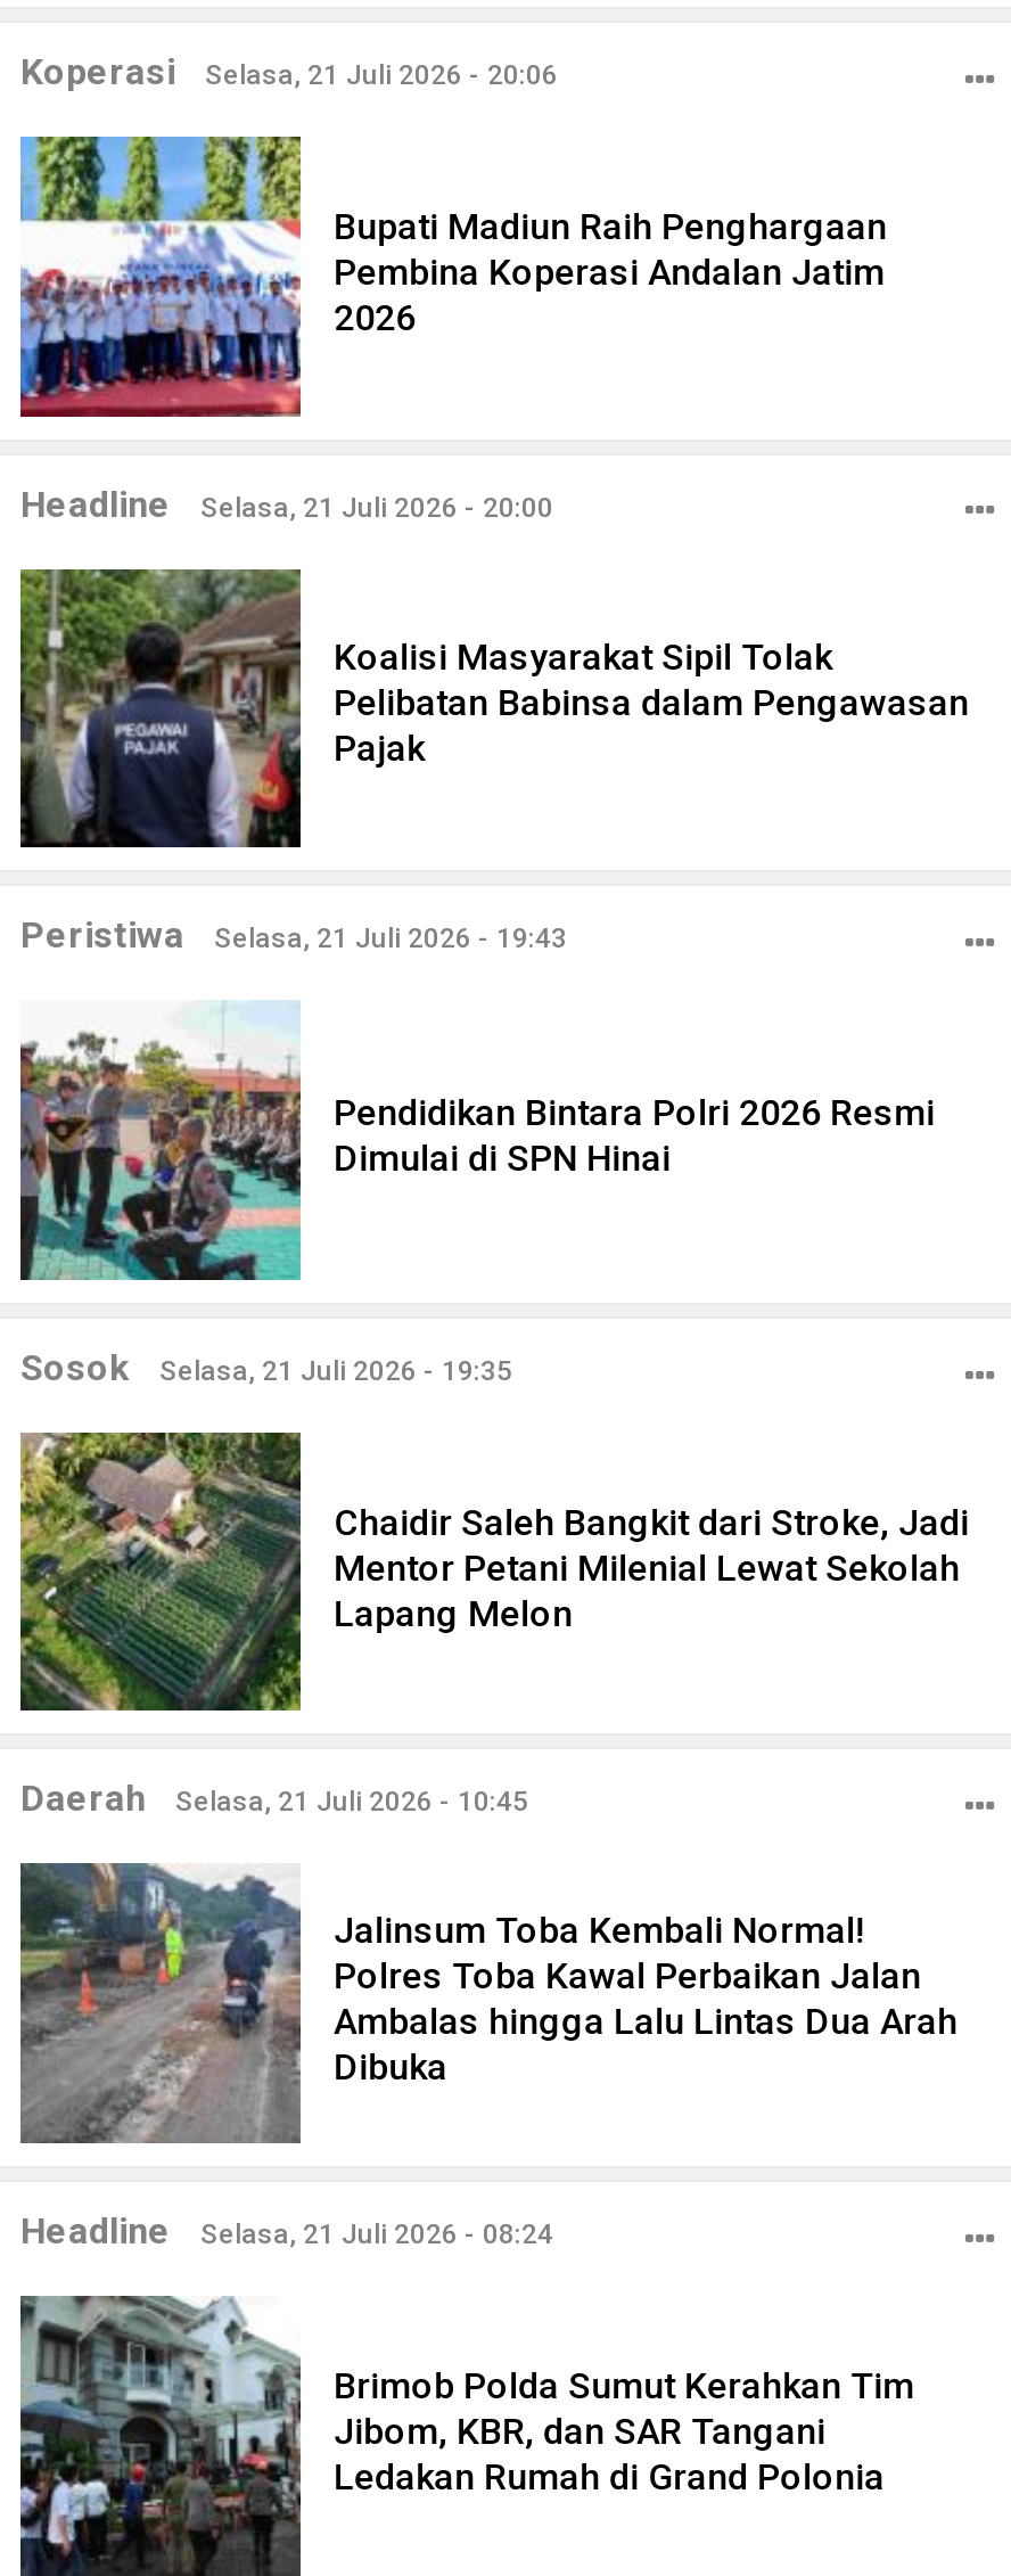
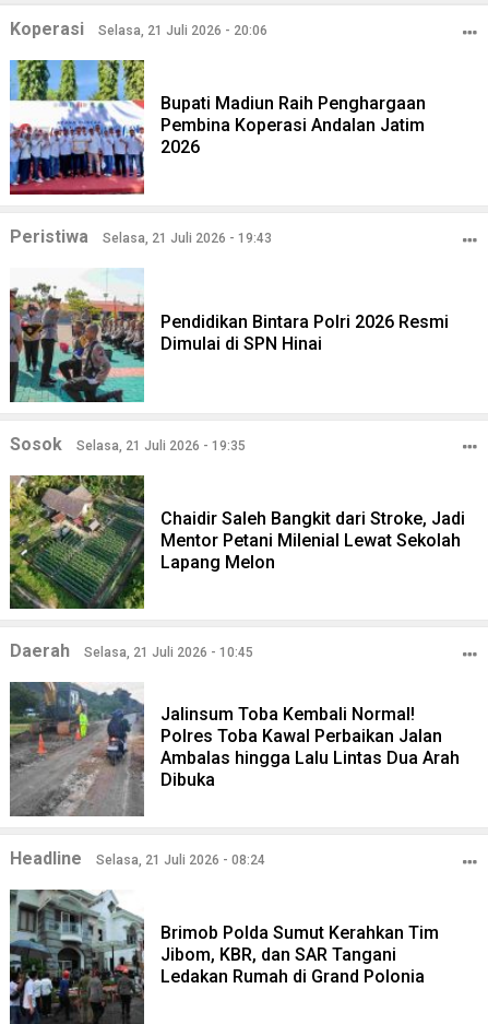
[20,482,553,525] Headline | Selasa, 21 Juli 2026 - 20:00 -> none
[18,566,969,848] [image] | Koalisi Masyarakat Sipil Tolak | Pelibatan Babinsa dalam Pengawasan | Pajak -> none

